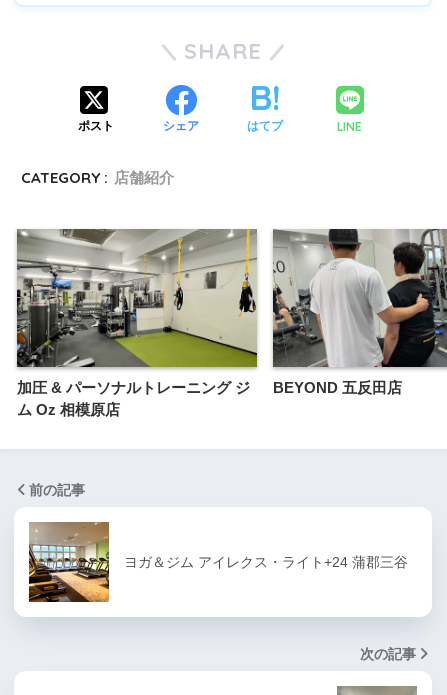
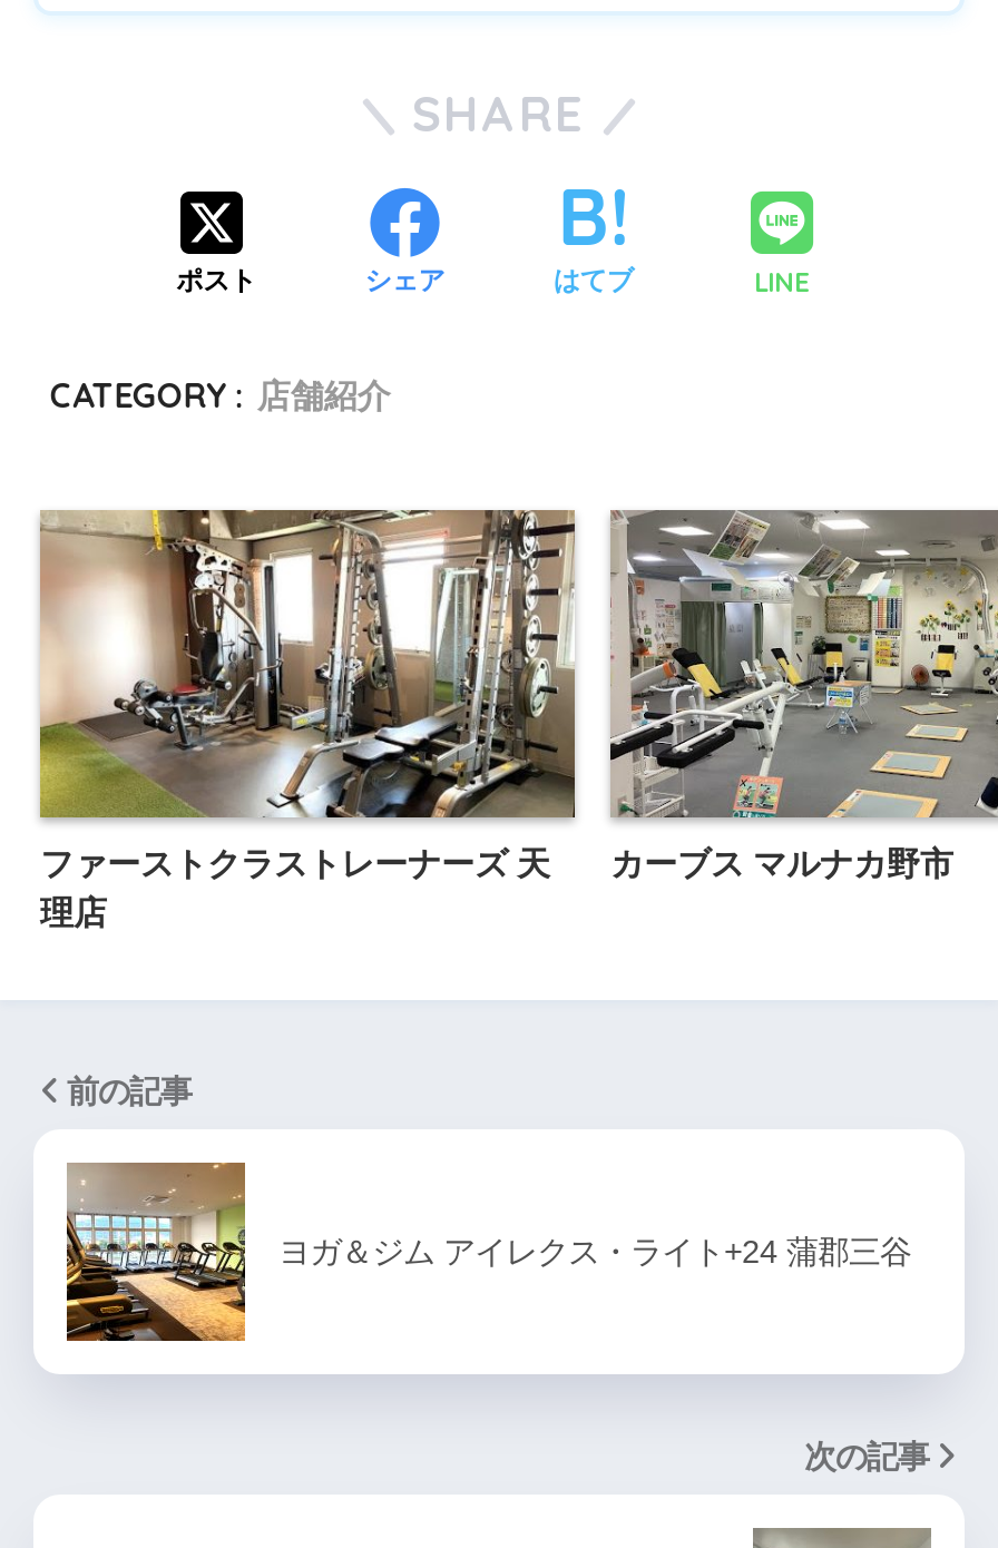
[16,228,257,418] [image] | 加圧 & パーソナルトレーニング ジ | ム Oz 相模原店 -> [38,508,575,932] [image] | ファーストクラストレーナーズ 天 | 理店
[272,229,444,396] [image] | BEYOND 五反田店 -> [610,510,991,883] [image] | カーブス マルナカ野市

